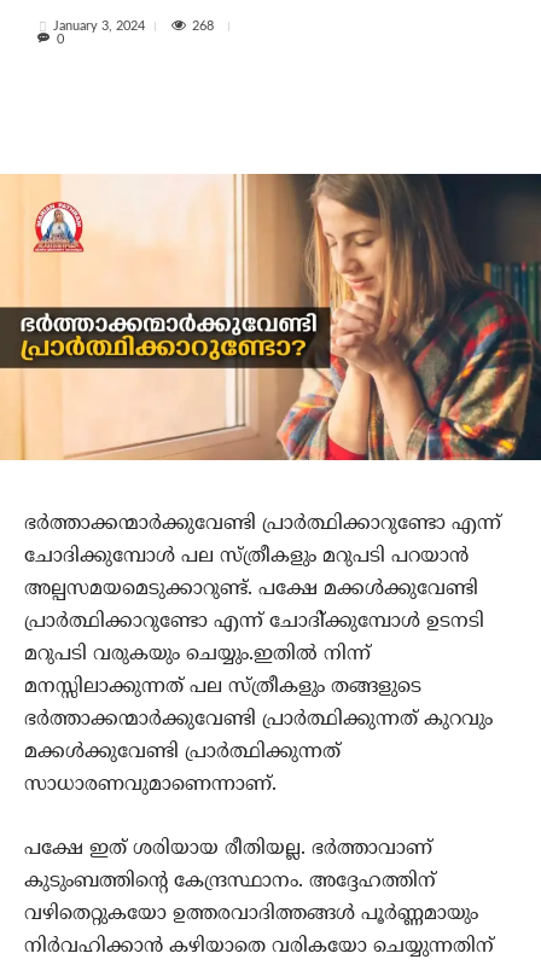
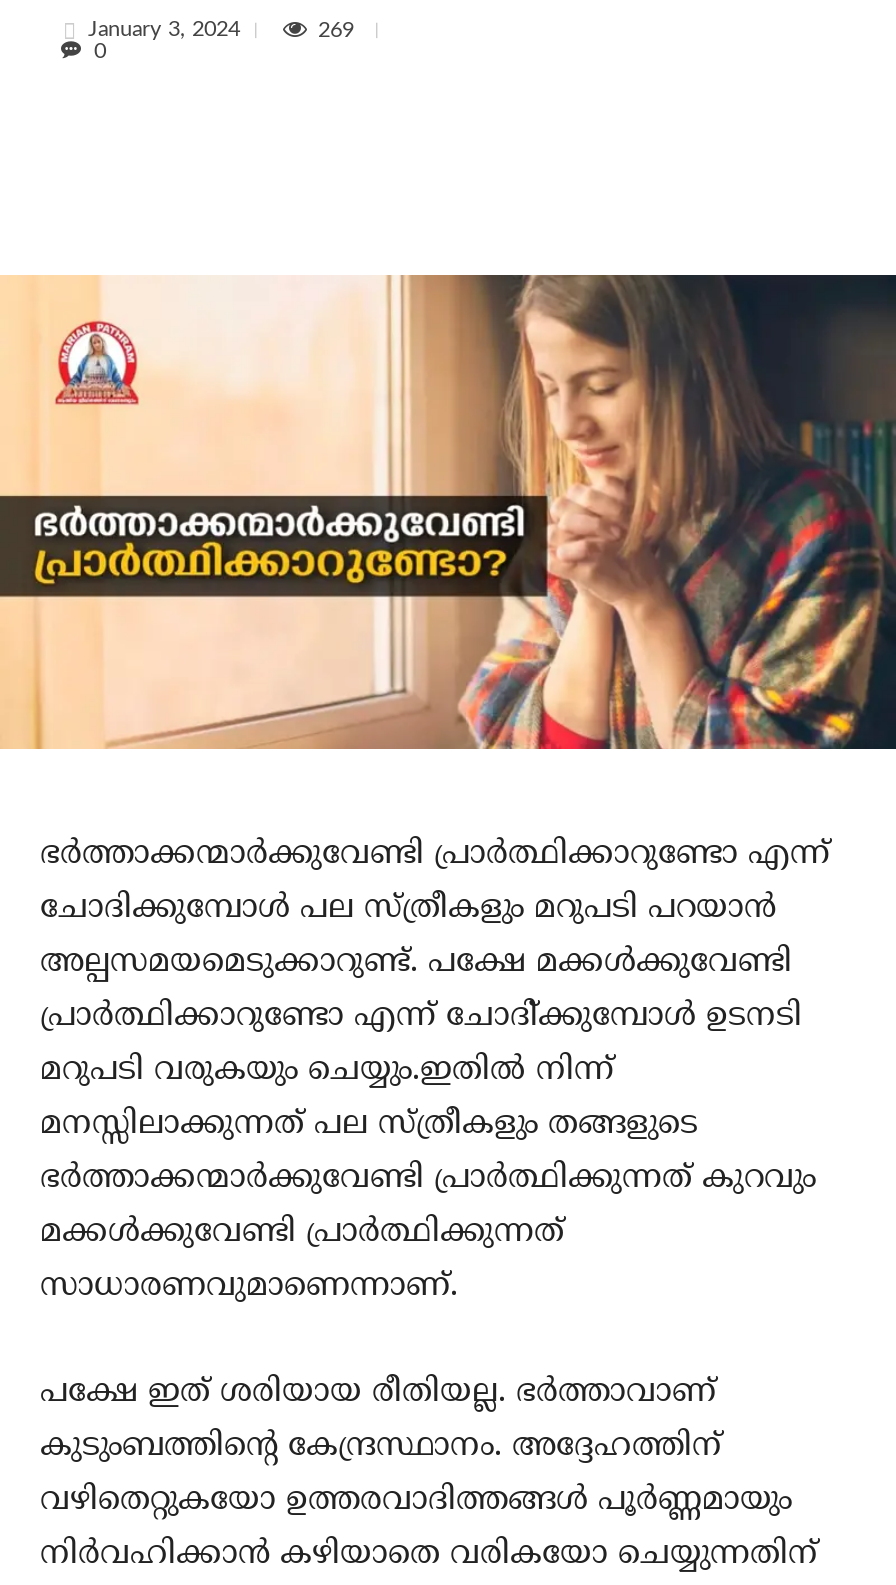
[192,19,214,32] 268 -> [318,18,354,40] 269

